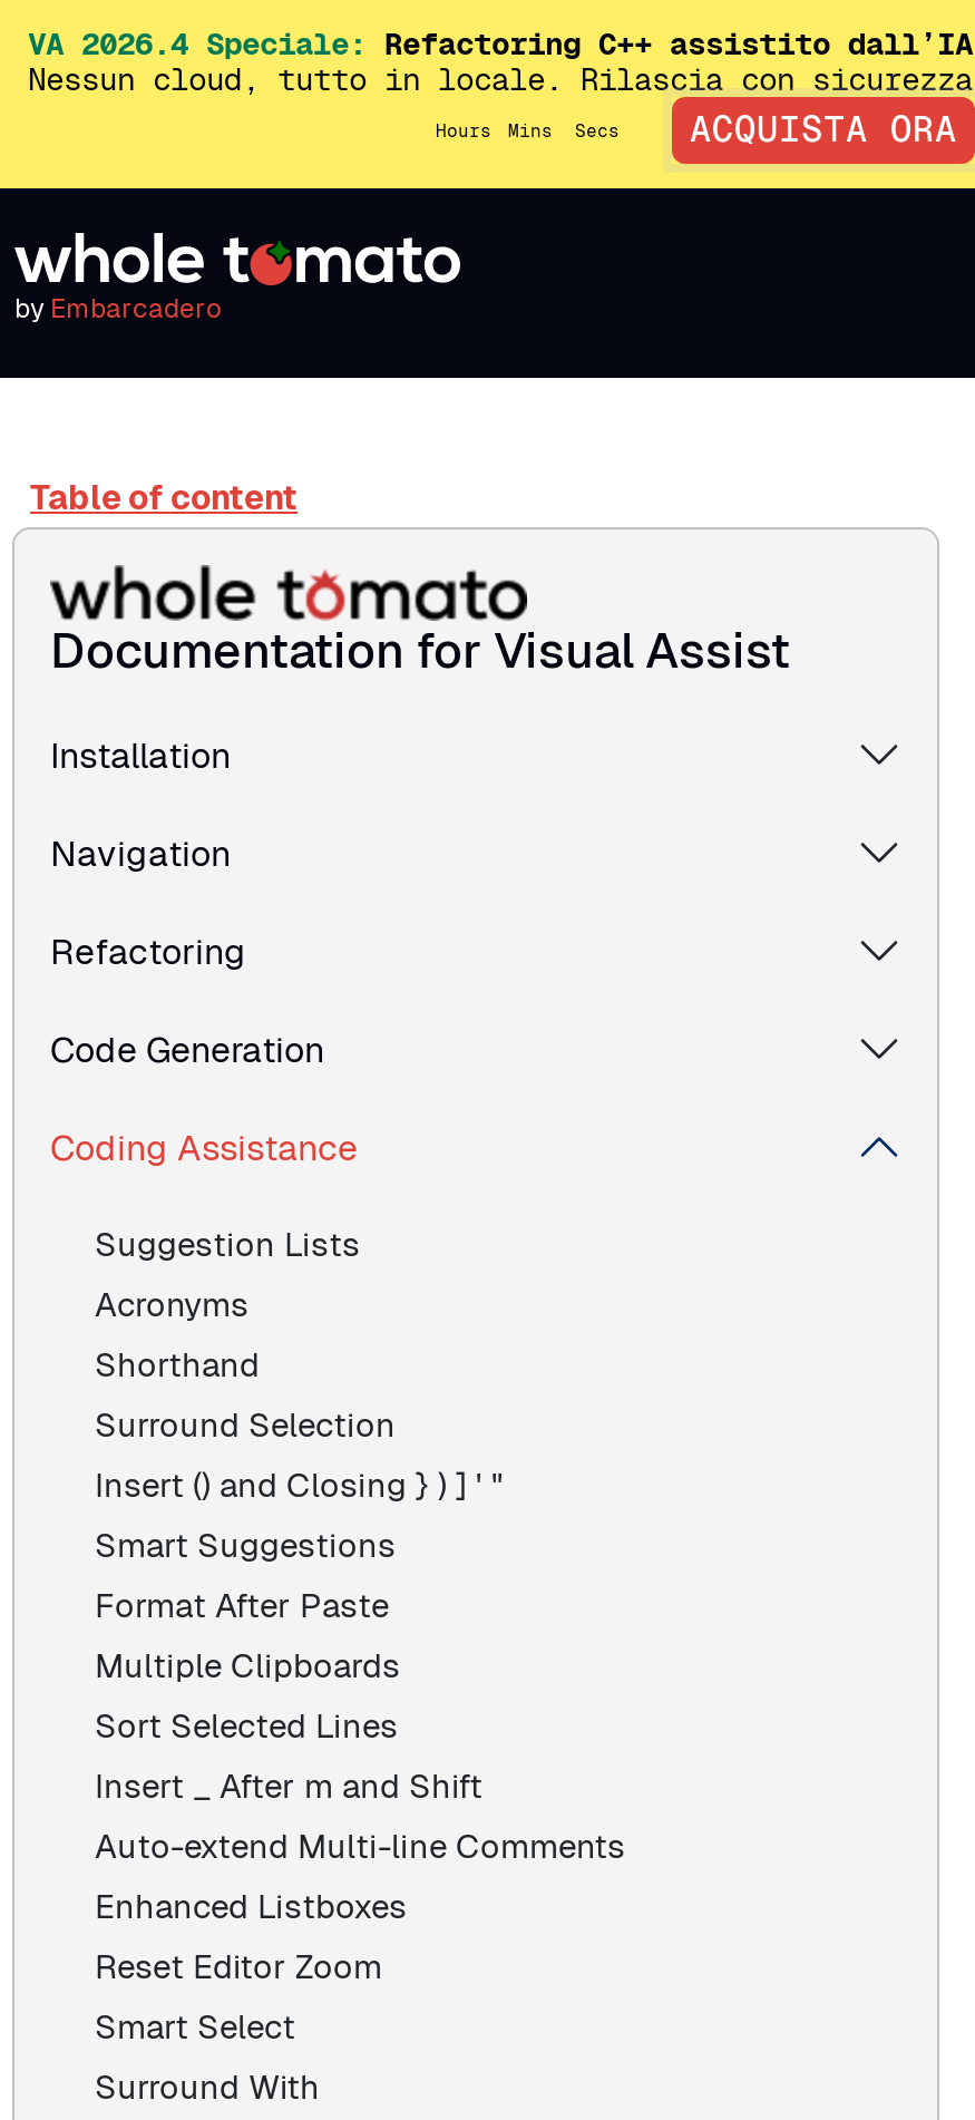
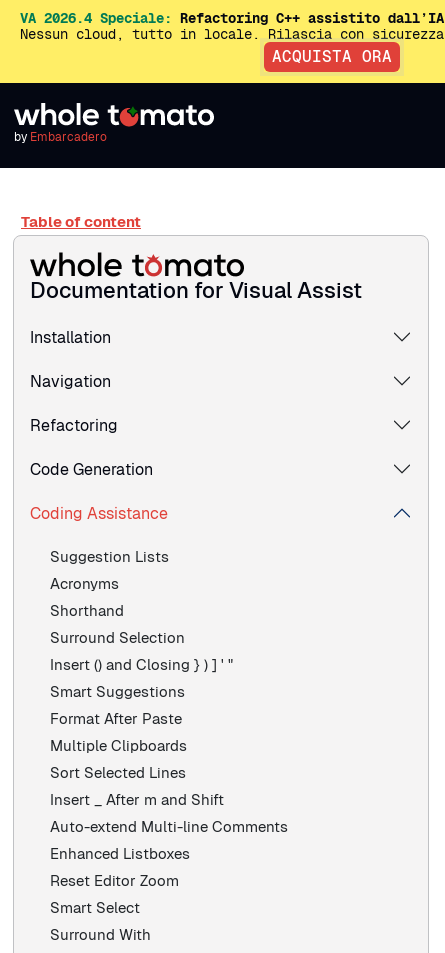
[436,118,620,140] Hours | Mins | Secs -> none

